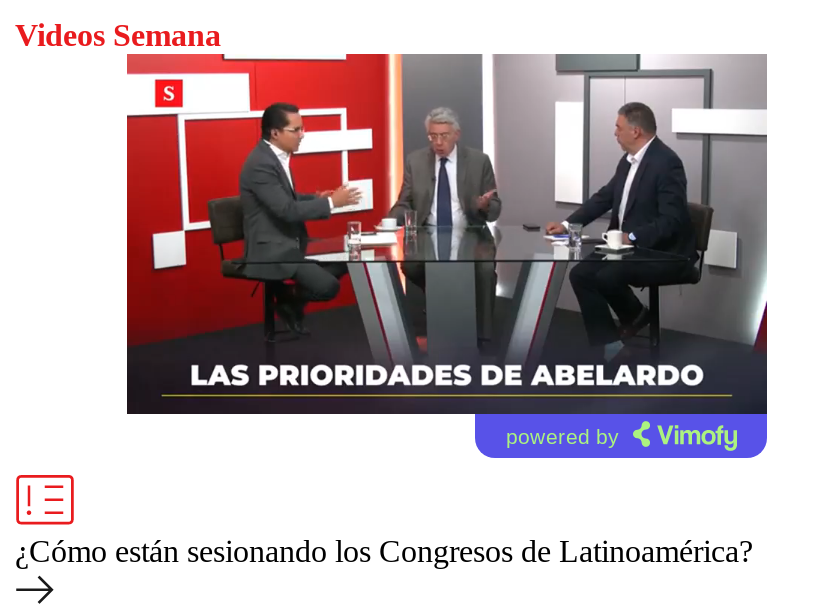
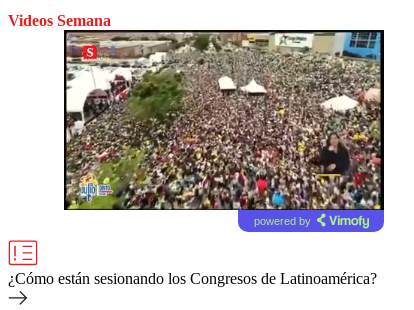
[125,52,769,414] [image] -> [63,29,385,210] [image]

